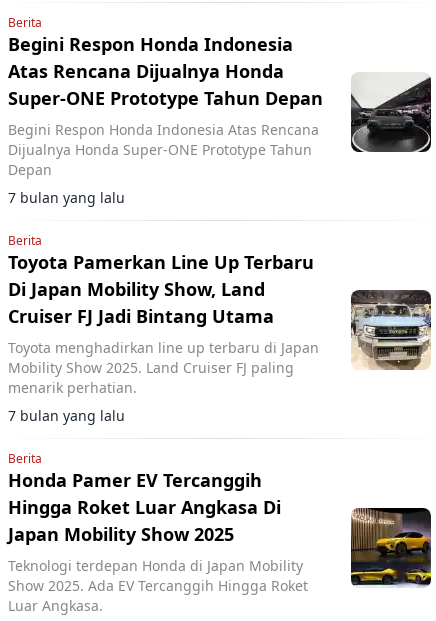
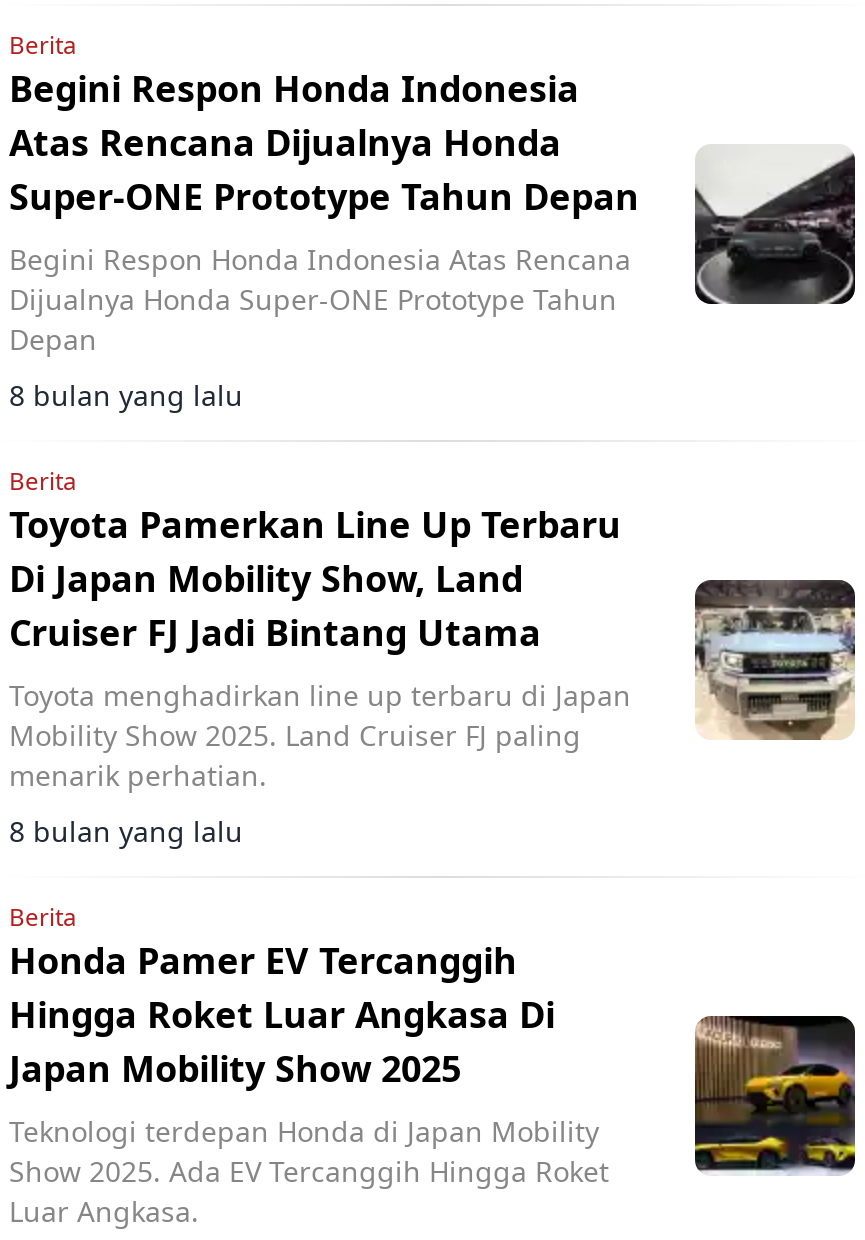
[8,188,125,207] 7 bulan yang lalu -> [9,376,243,414] 8 bulan yang lalu
[8,406,125,425] 7 bulan yang lalu -> [9,812,243,850] 8 bulan yang lalu

